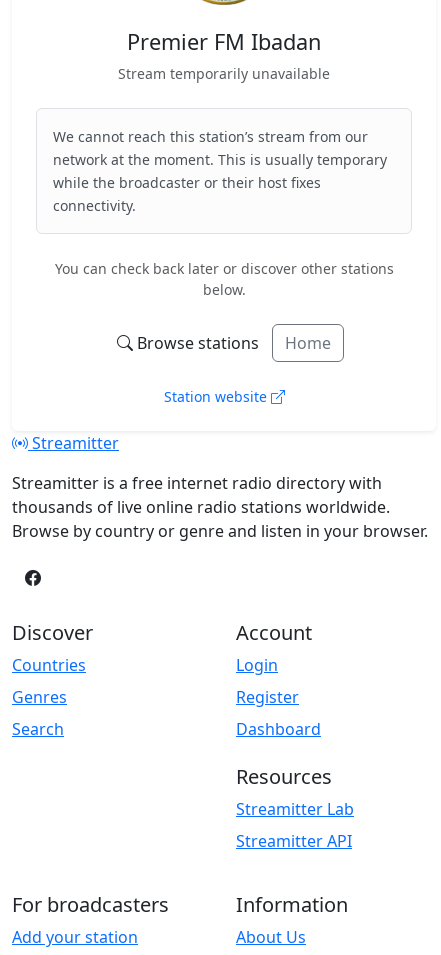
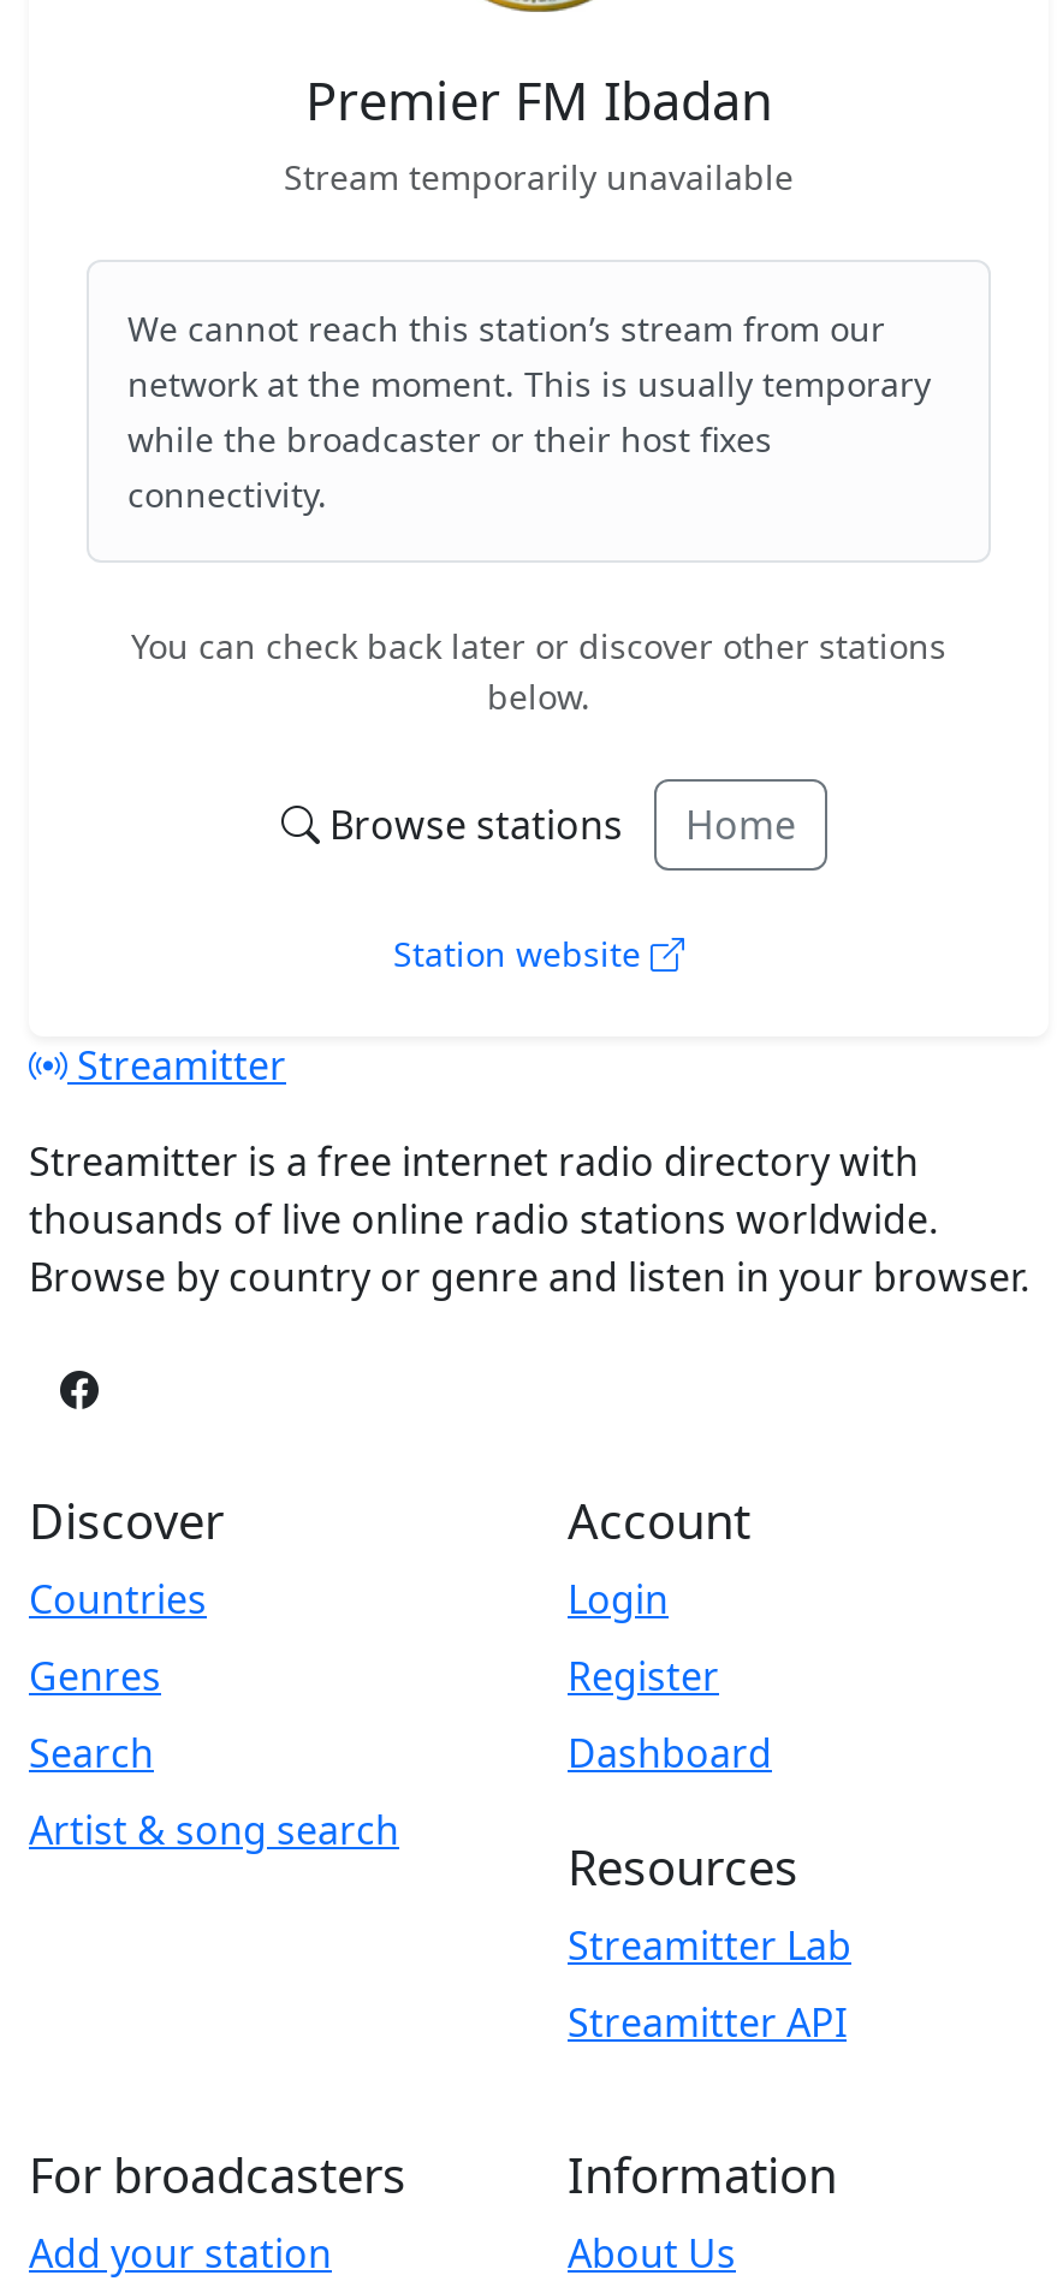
none -> [29,1804,399,1857] Artist & song search

